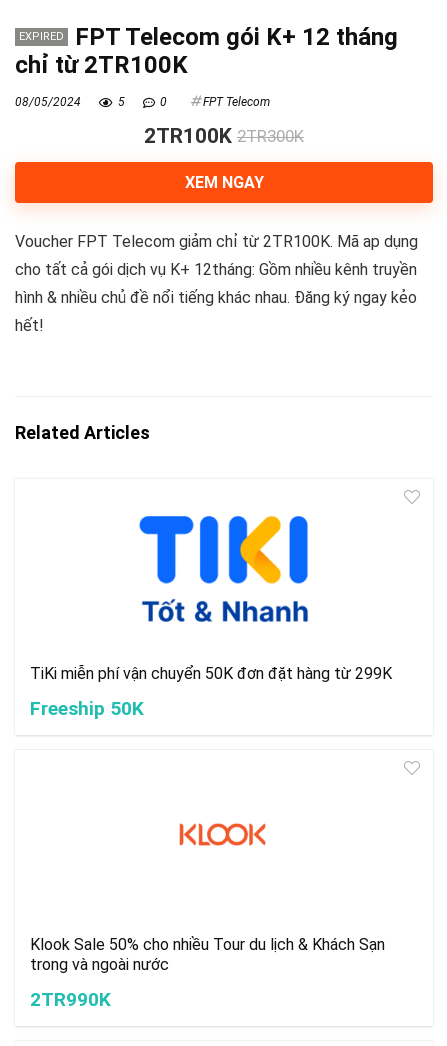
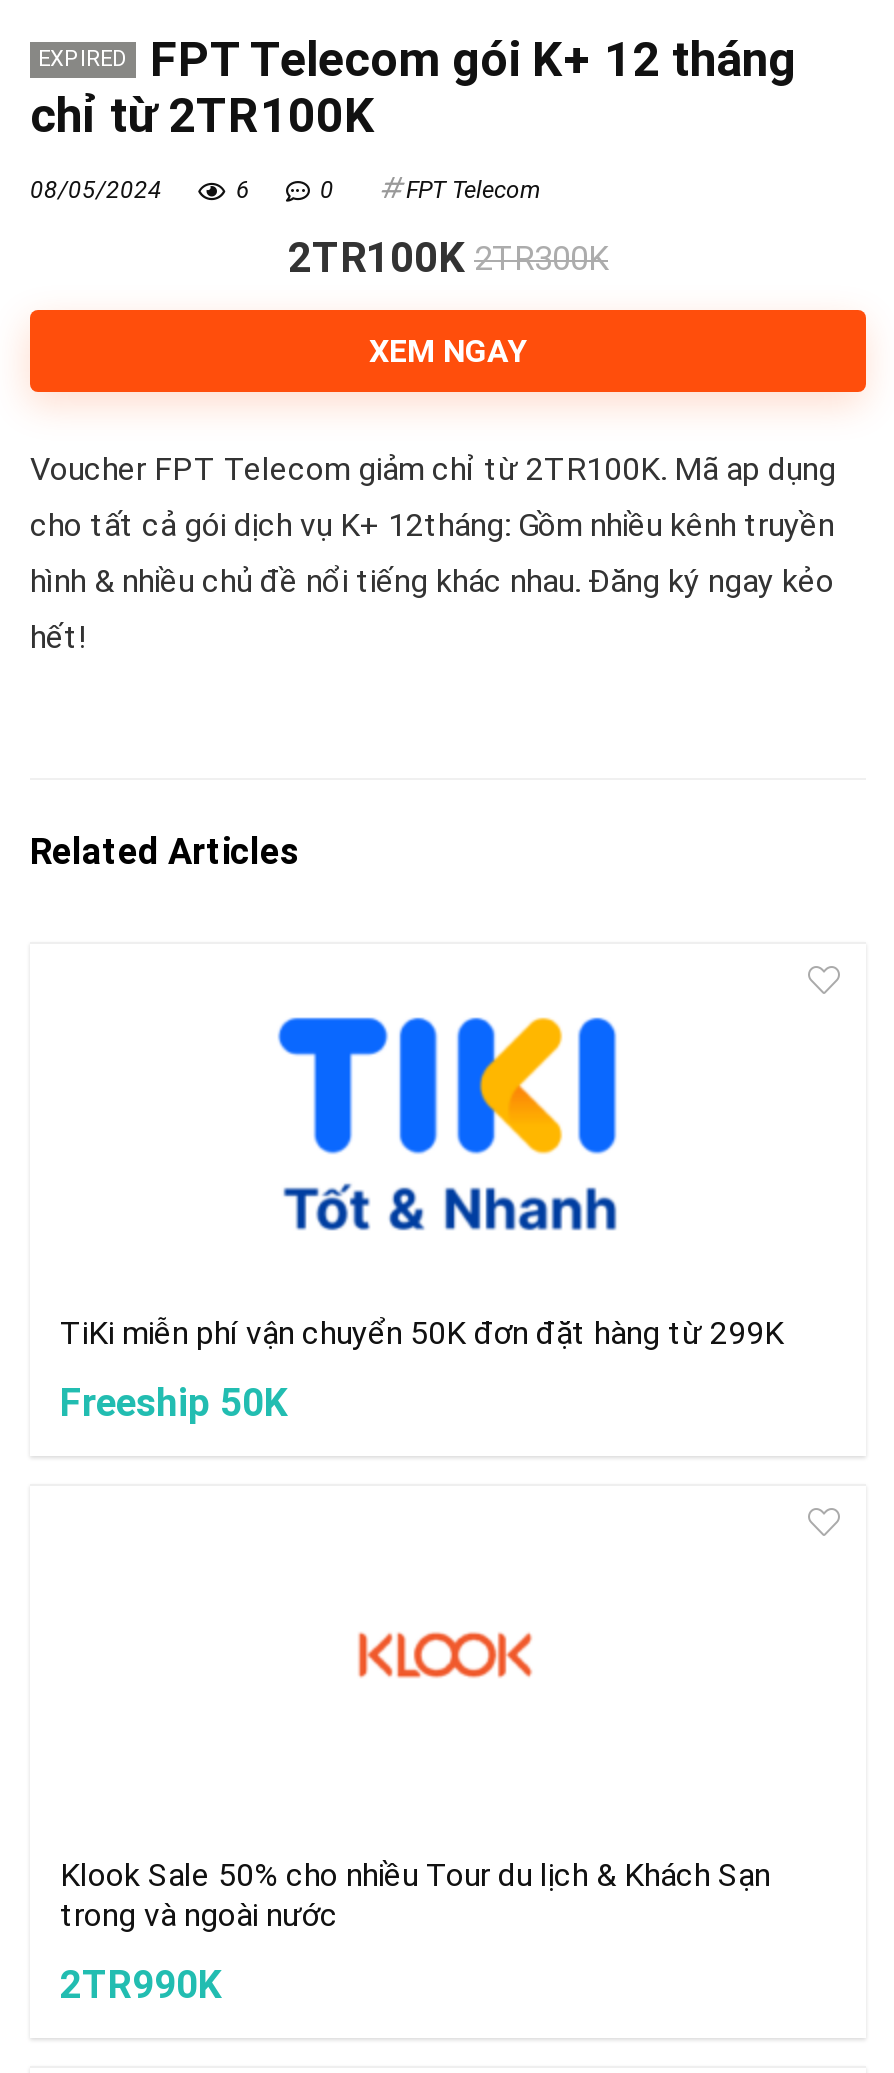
[118,95,125,109] 5 -> [236,176,250,204] 6

